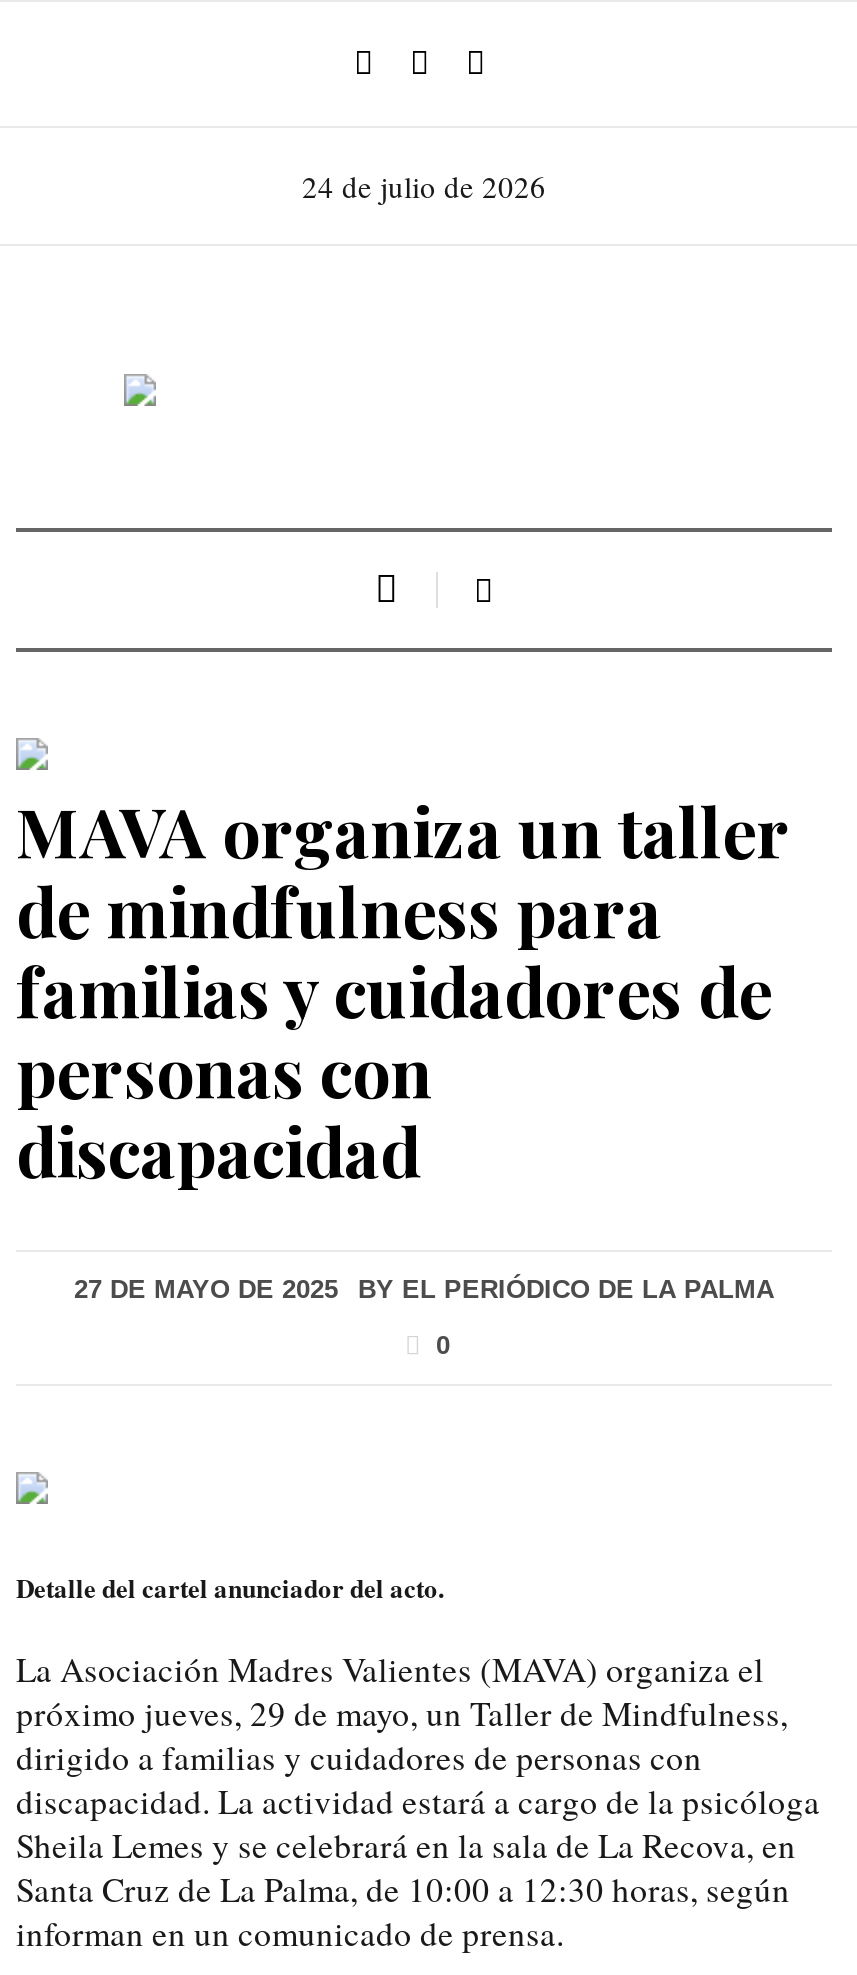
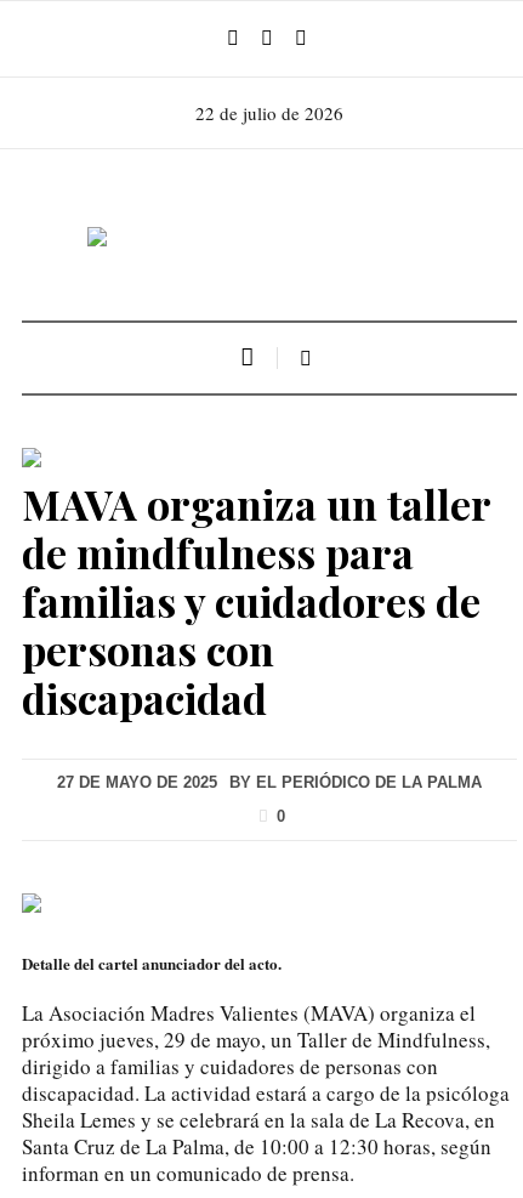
[302,166,546,206] 24 de julio de 2026 -> [195,101,343,125] 22 de julio de 2026

